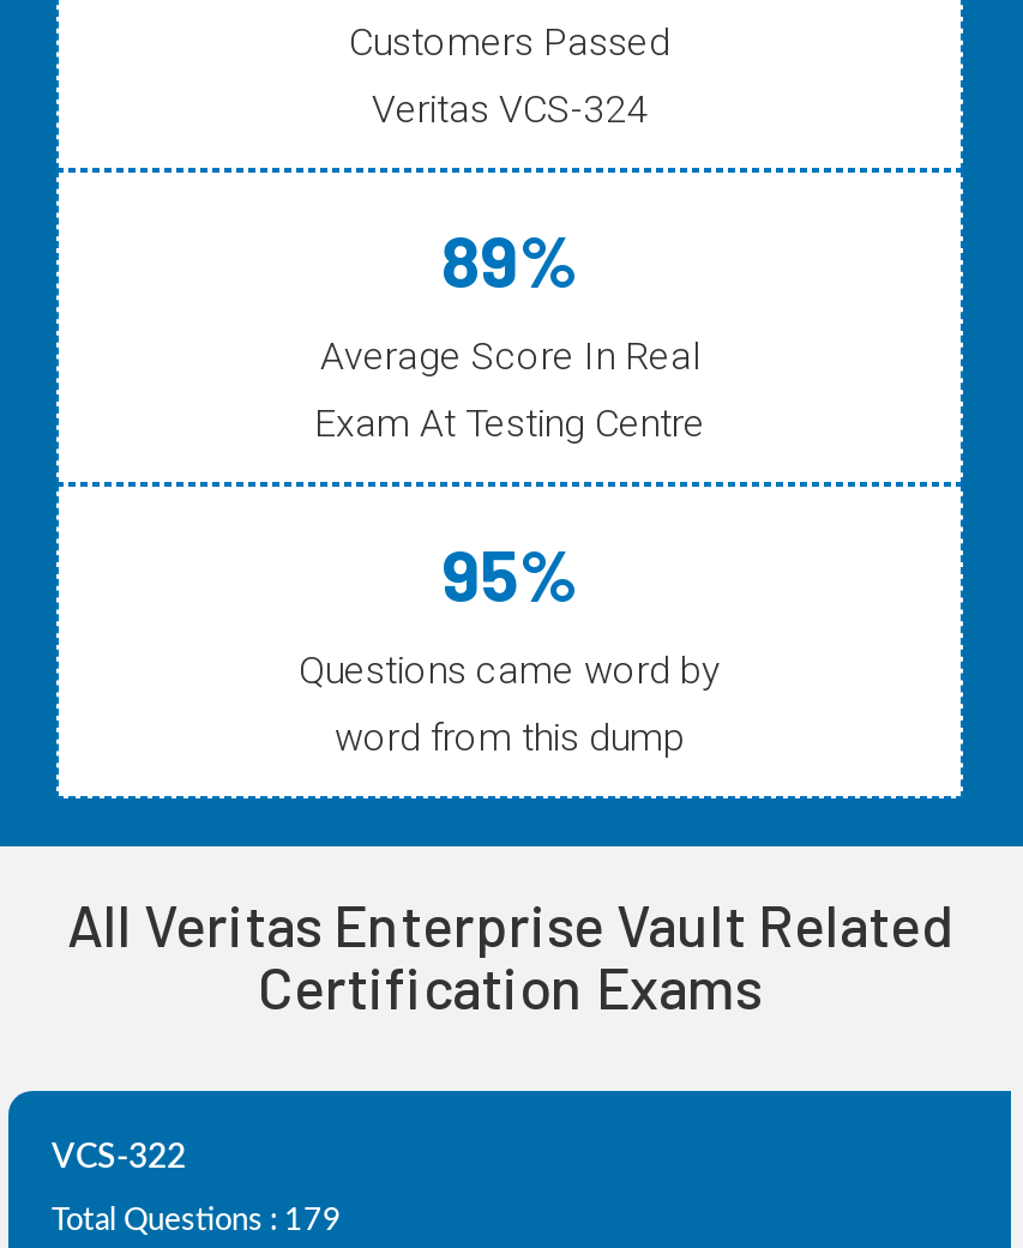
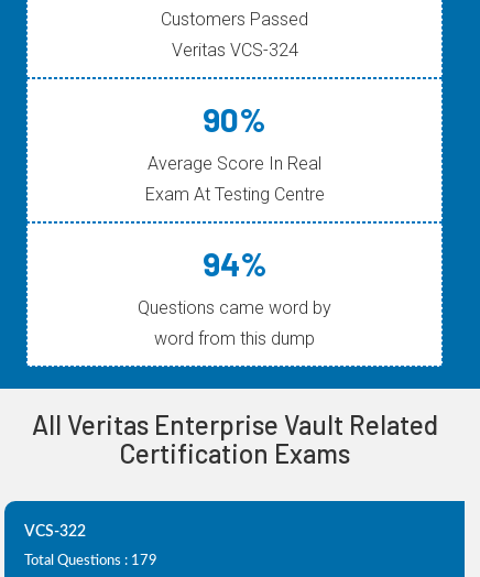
[441,215,578,302] 89% -> [203,99,266,139] 90%
[441,529,578,616] 95% -> [202,243,267,283] 94%

